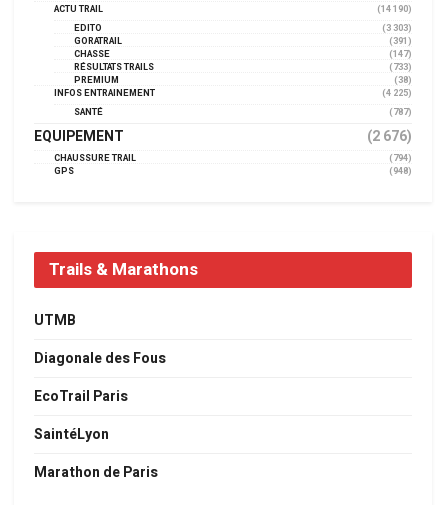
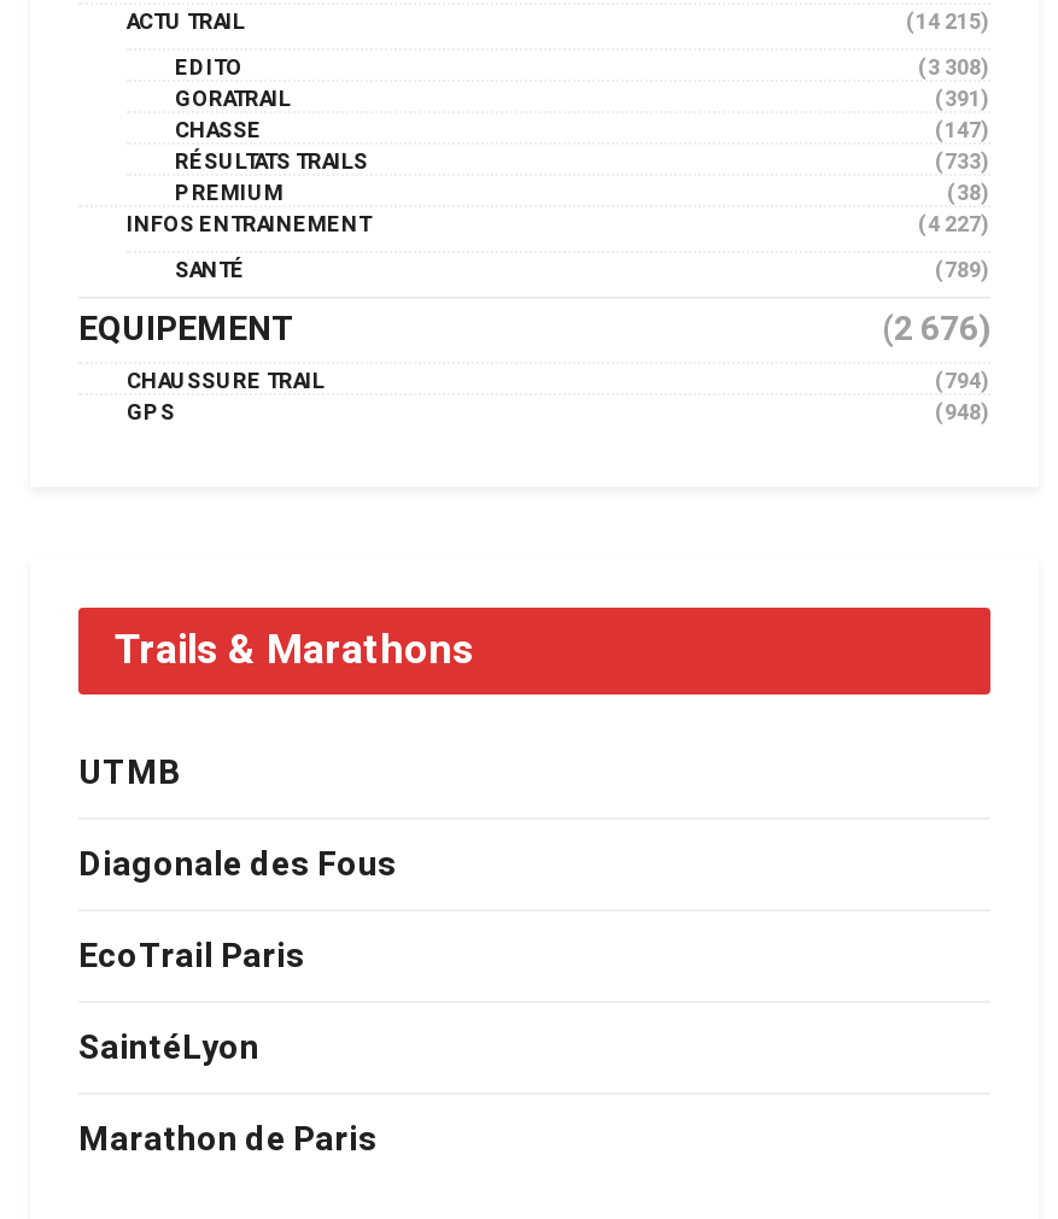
[377,3,412,16] (14 190) -> [906,7,990,39] (14 215)
[382,22,412,35] (3 303) -> [918,53,990,85] (3 308)
[382,87,412,100] (4 225) -> [918,210,990,241] (4 227)
[389,106,412,119] (787) -> [935,256,990,287] (789)

